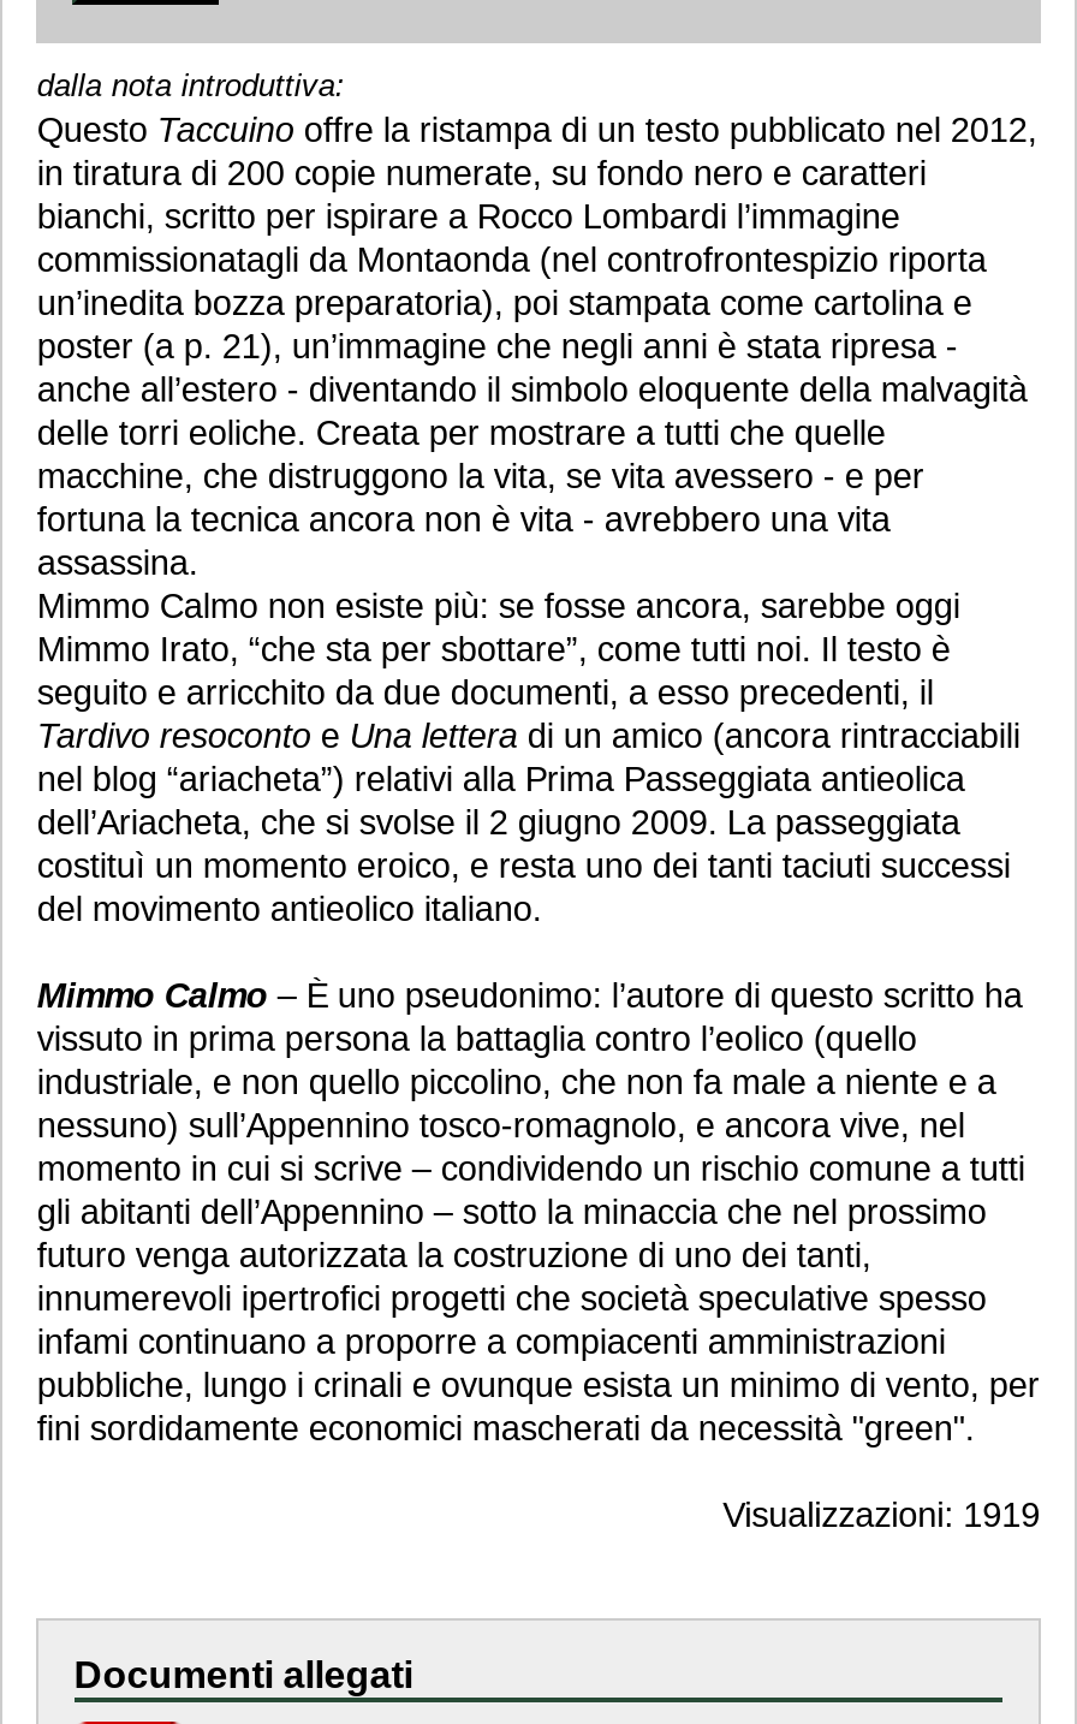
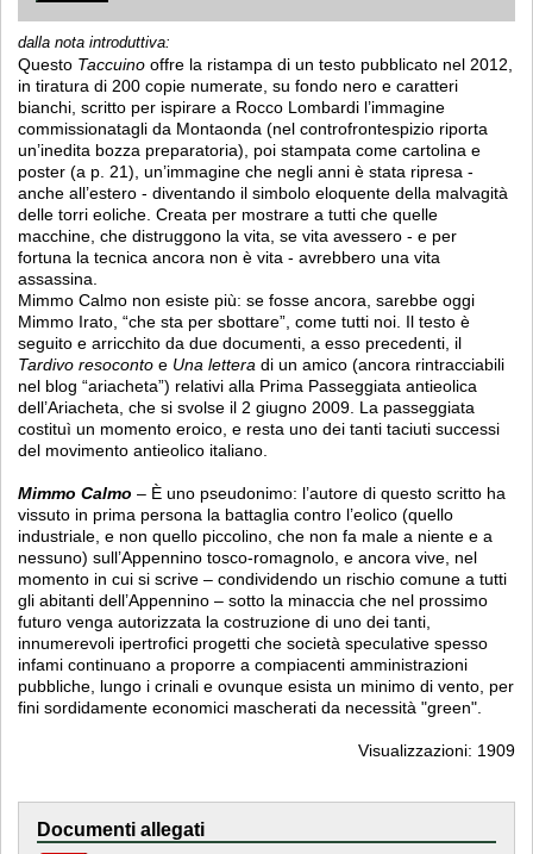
[723,1495,1040,1533] Visualizzazioni: 1919 -> [358,740,515,760] Visualizzazioni: 1909

